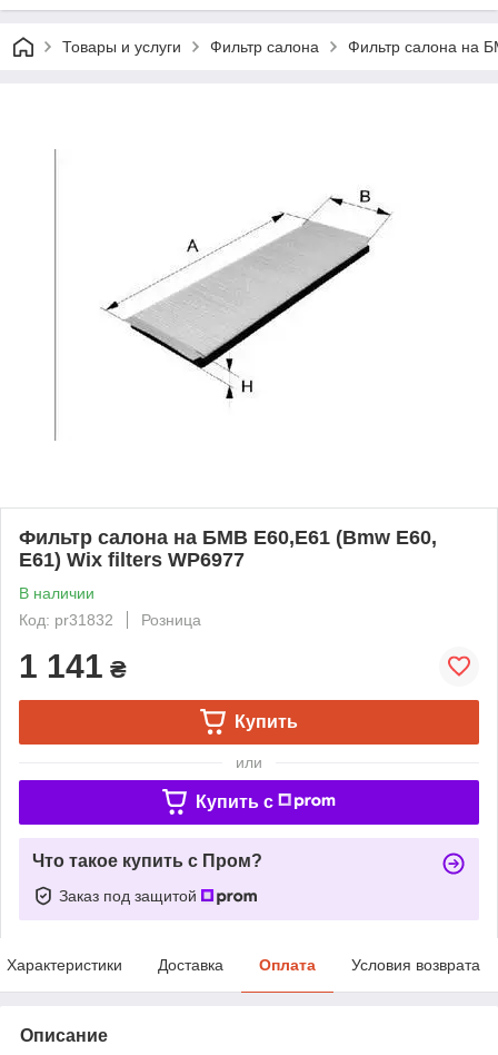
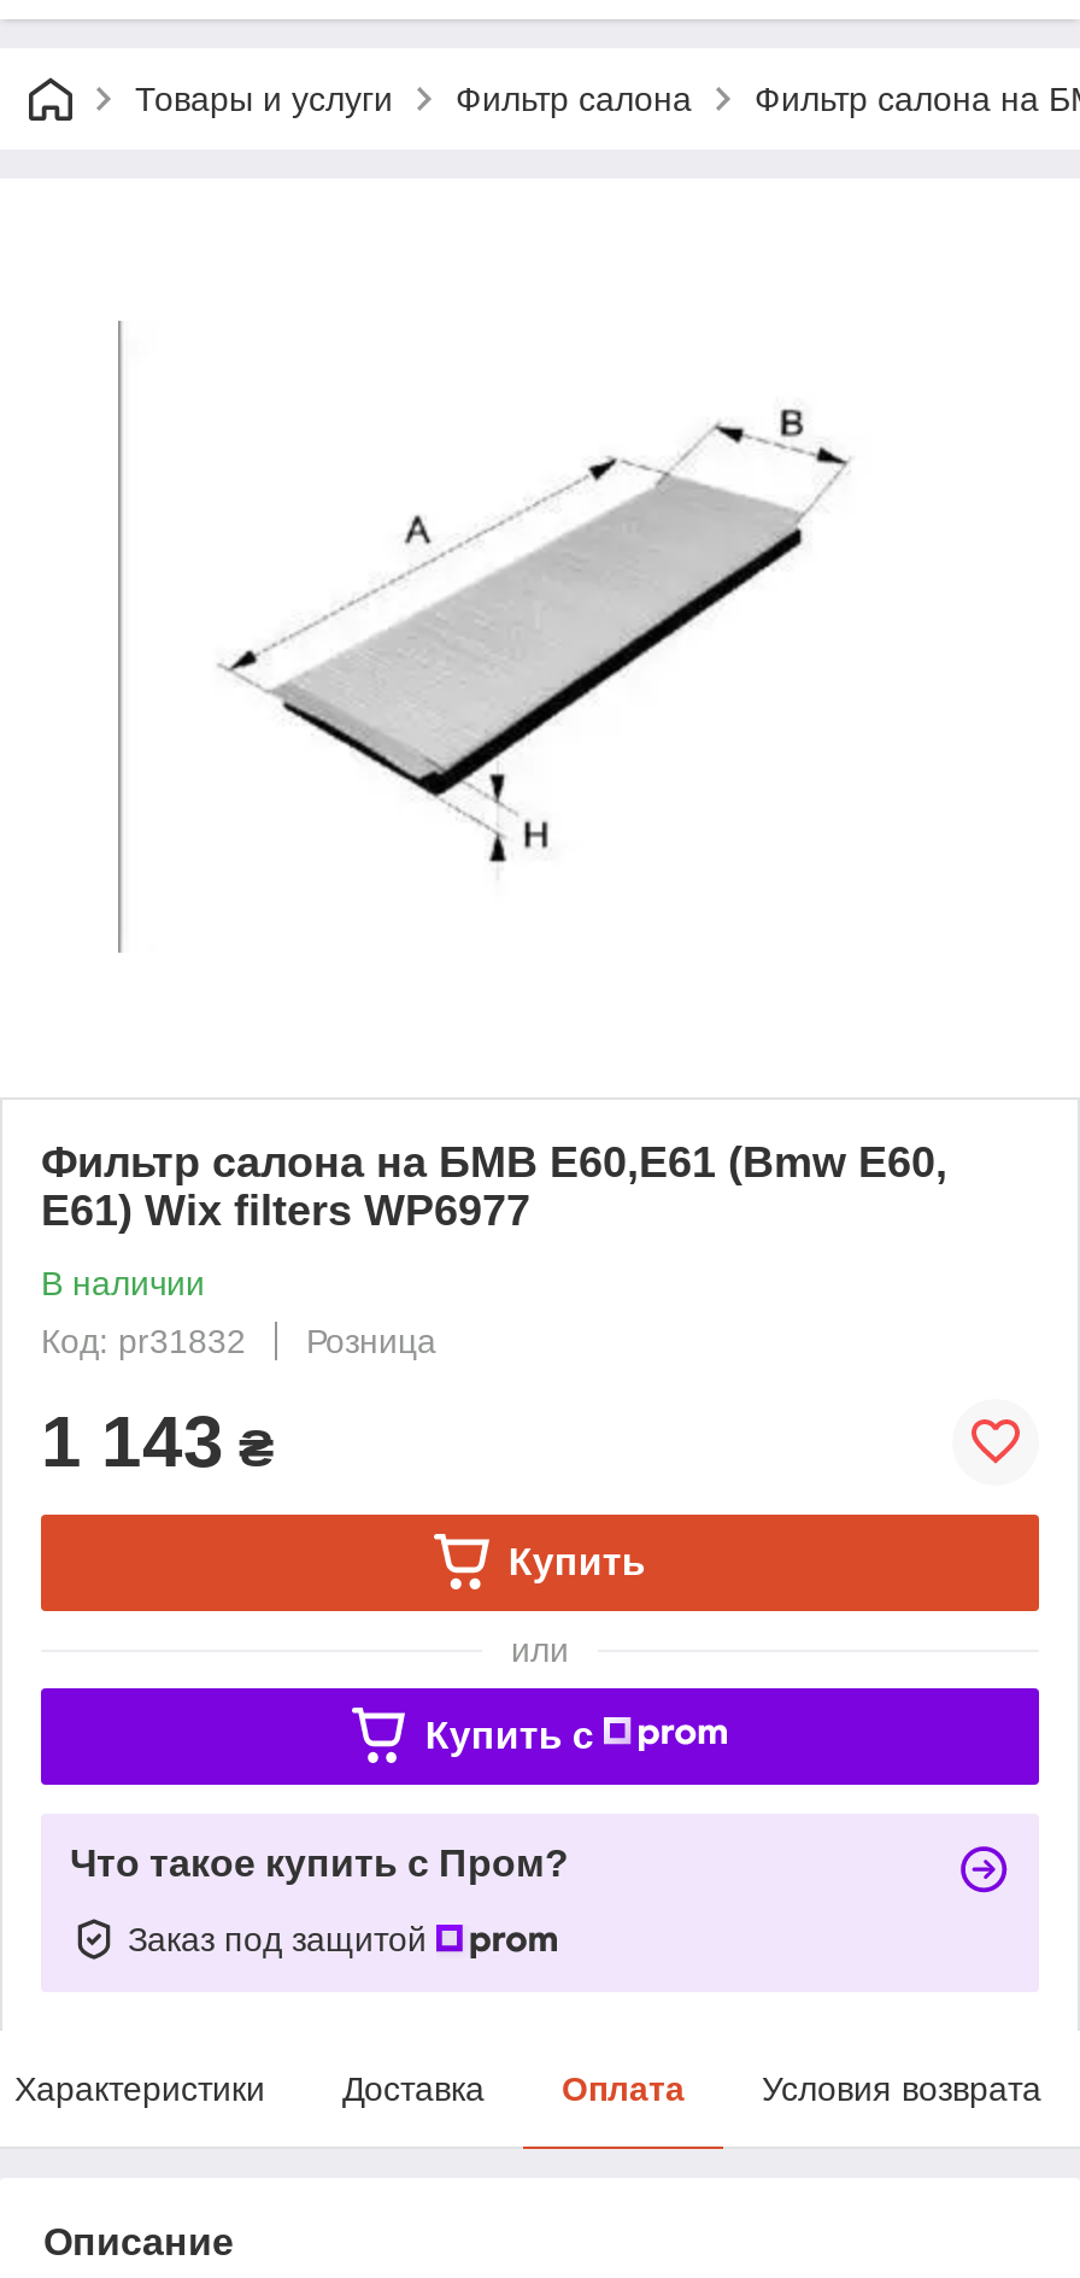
[19,647,127,684] 1 141 ₴ -> [41,1401,275,1480] 1 143 ₴

